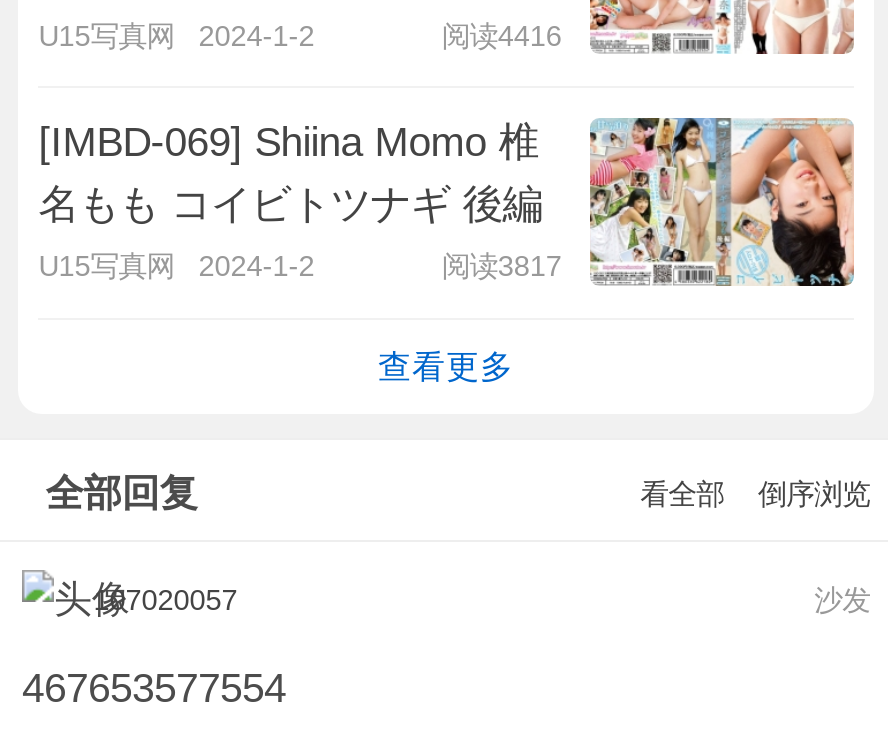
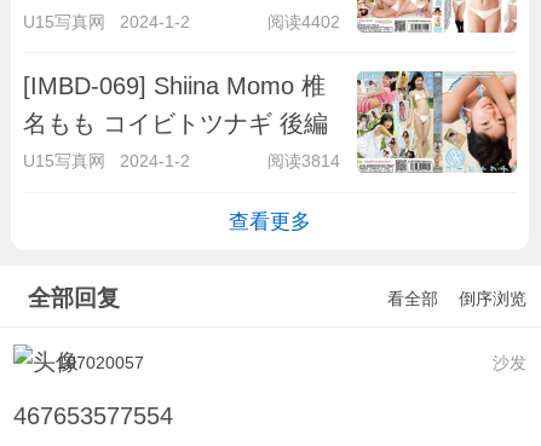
[442,19,562,51] 阅读4416 -> [267,12,340,31] 阅读4402
[442,251,562,283] 阅读3817 -> [267,152,340,171] 阅读3814

